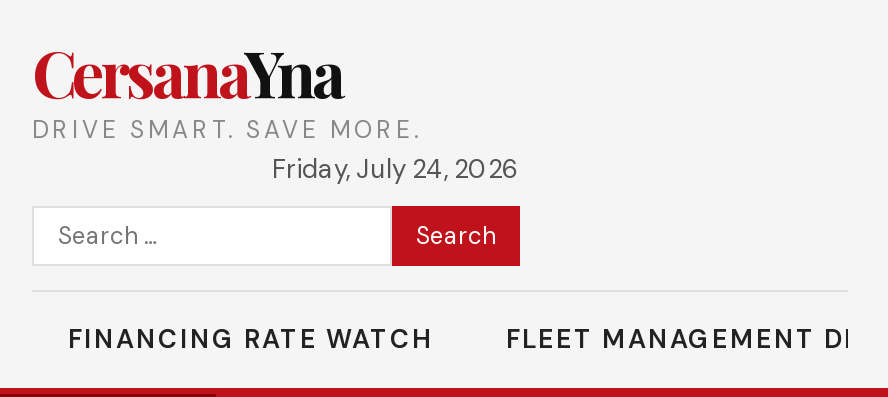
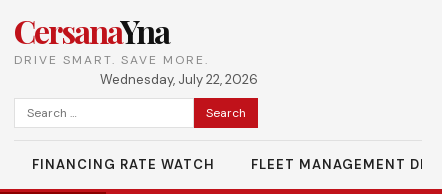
[272,152,520,186] Friday, July 24, 2026 -> [100,71,258,88] Wednesday, July 22, 2026

